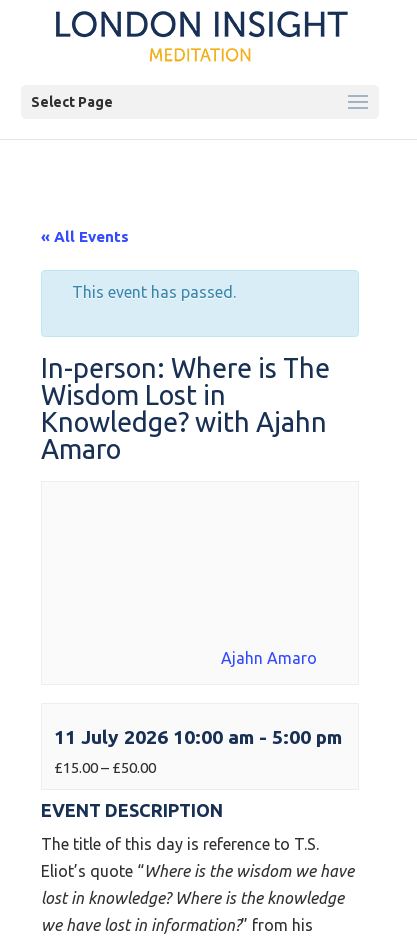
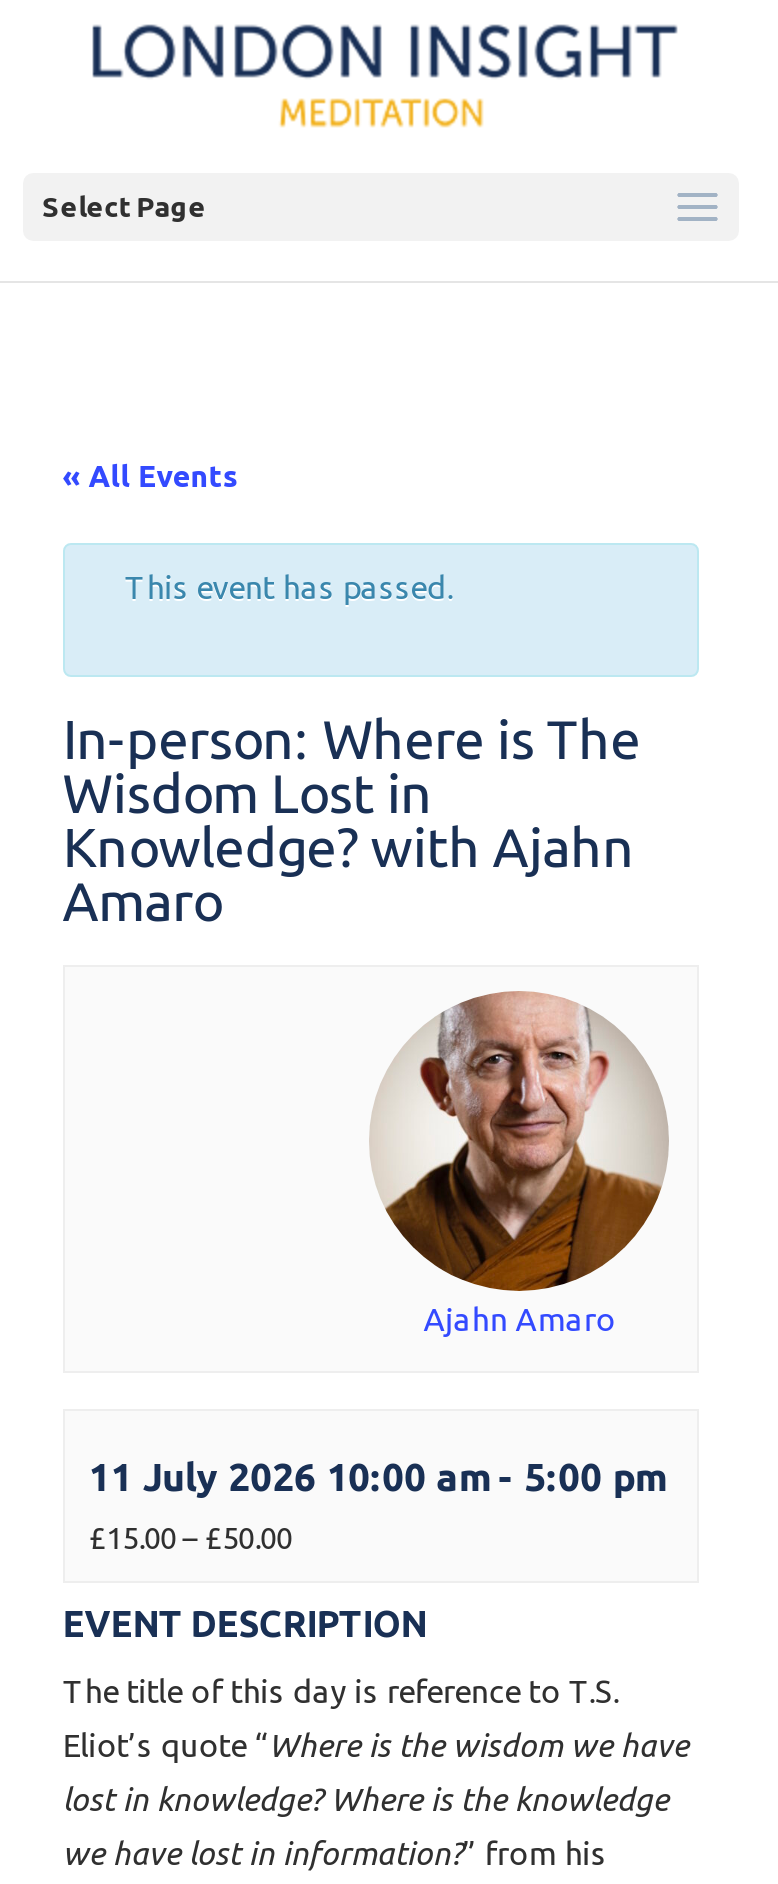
none -> [369,989,669,1293] [image]

